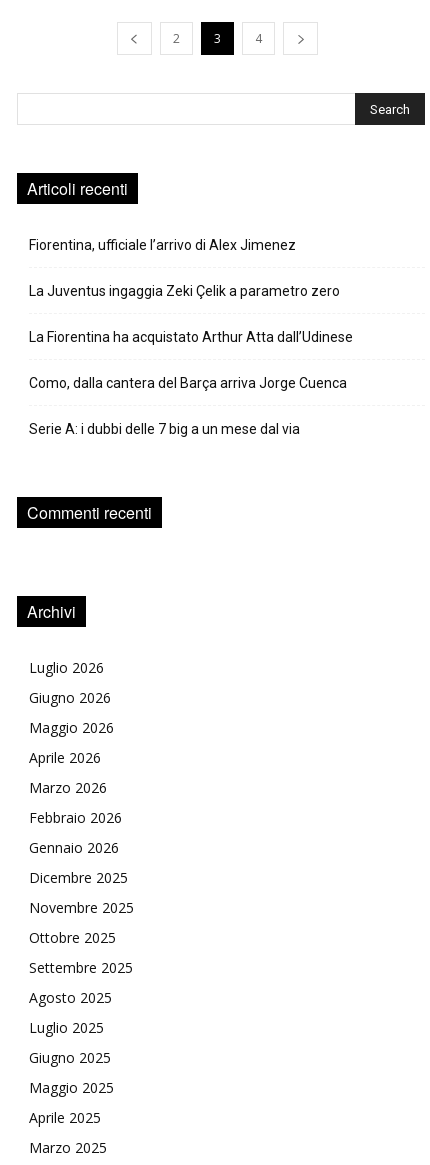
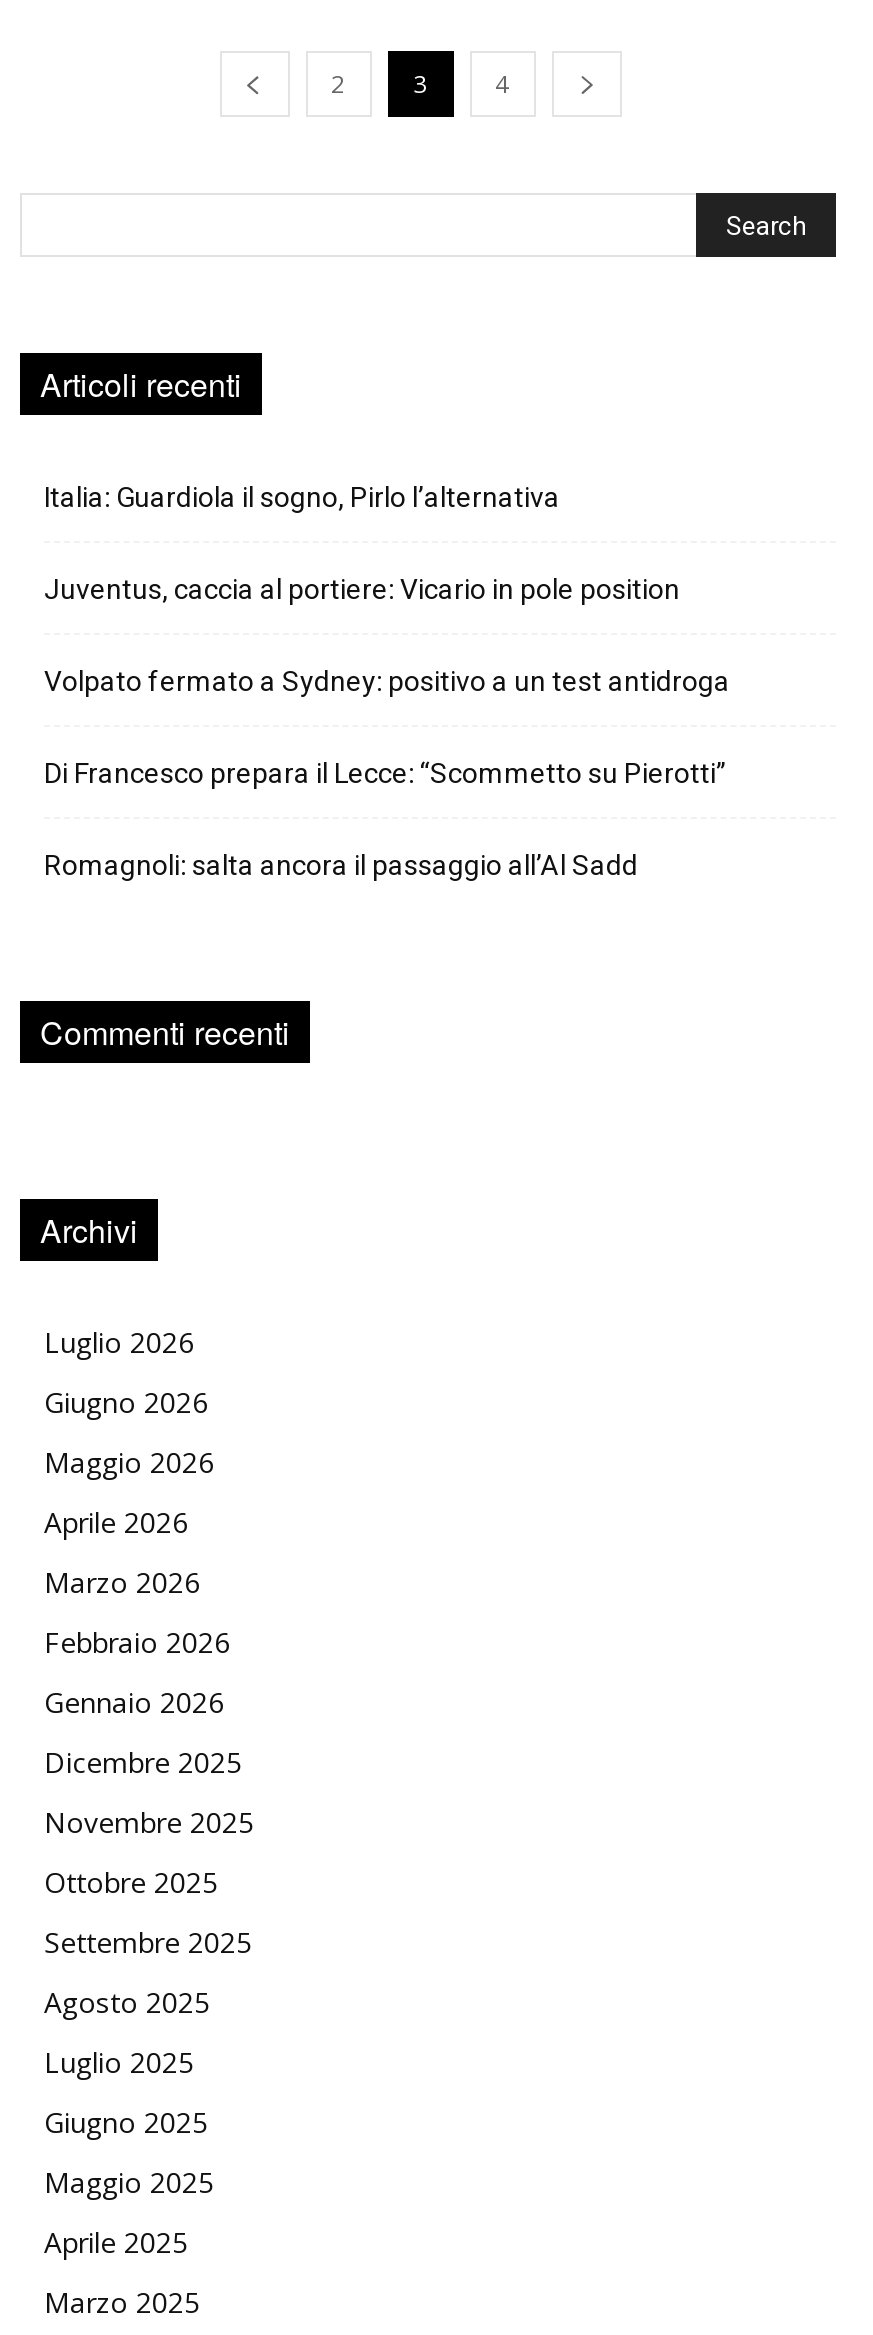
[29,237,296,253] Fiorentina, ufficiale l’arrivo di Alex Jimenez -> [44,480,560,512] Italia: Guardiola il sogno, Pirlo l’alternativa
[29,283,340,299] La Juventus ingaggia Zeki Çelik a parametro zero -> [44,572,680,604] Juventus, caccia al portiere: Vicario in pole position
[29,329,353,345] La Fiorentina ha acquistato Arthur Atta dall’Udinese -> [44,664,730,696] Volpato fermato a Sydney: positivo a un test antidroga
[29,375,347,391] Como, dalla cantera del Barça arriva Jorge Cuenca -> [44,756,726,788] Di Francesco prepara il Lecce: “Scommetto su Pierotti”
[29,421,300,437] Serie A: i dubbi delle 7 big a un mese dal via -> [44,848,638,880] Romagnoli: salta ancora il passaggio all’Al Sadd

